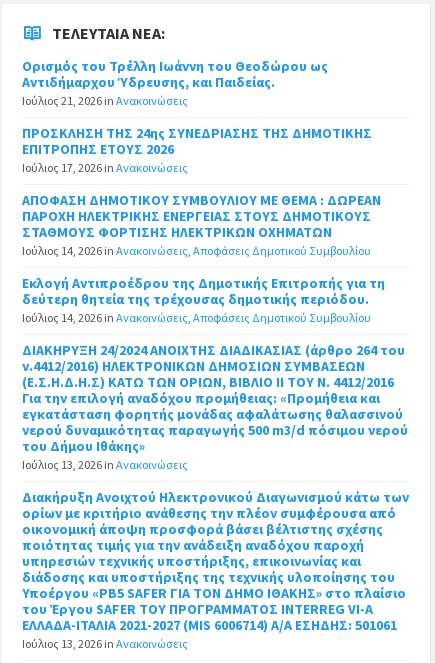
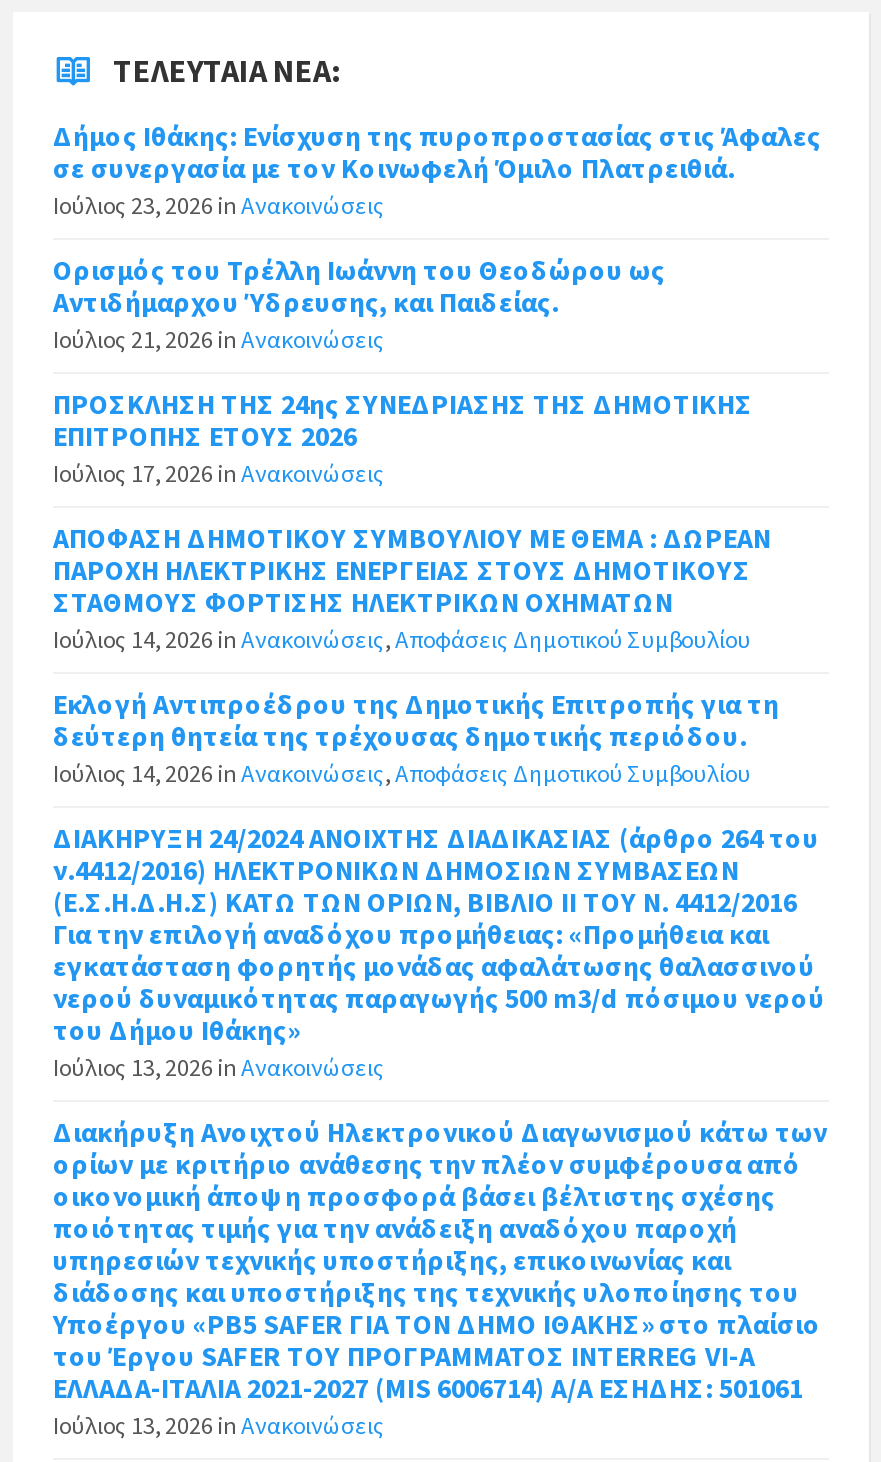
none -> [53,118,821,220] Δήμος Ιθάκης: Ενίσχυση της πυροπροστασίας στις Άφαλες | σε συνεργασία με τον Κοινωφελή Όμιλο Πλατρειθιά. | Ιούλιος 23, 2026 in Ανακοινώσεις

